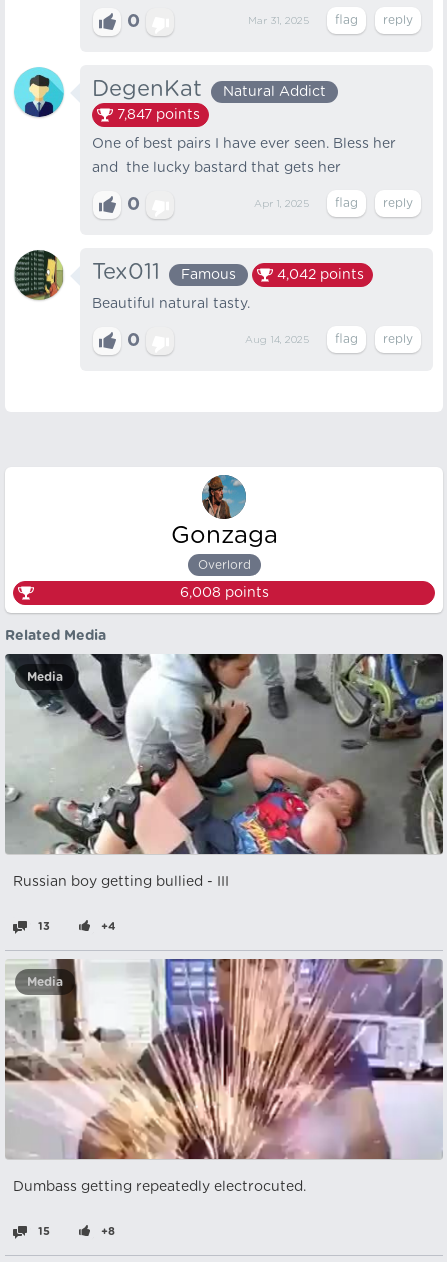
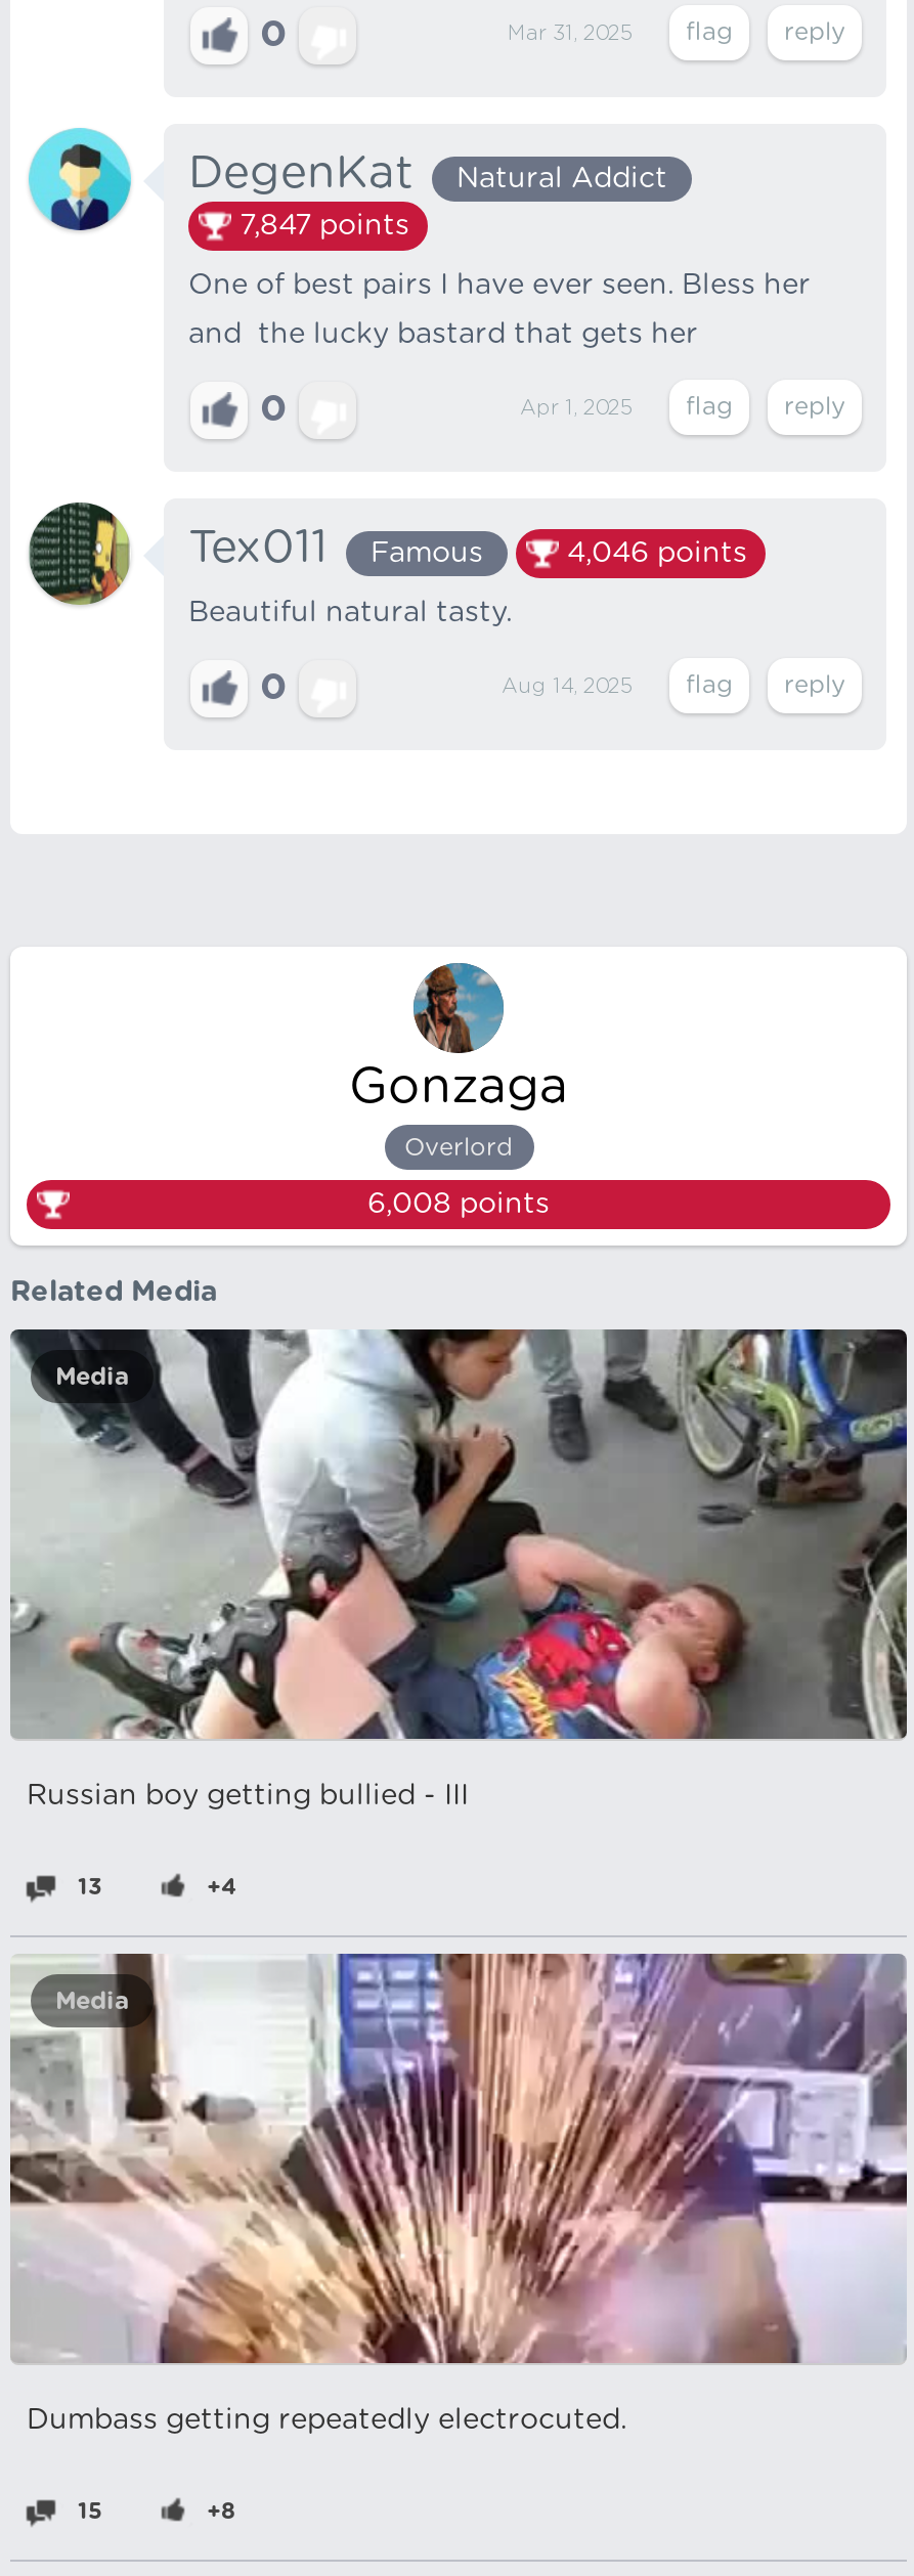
[277,268,364,282] 4,042 points -> [567,540,747,569] 4,046 points

